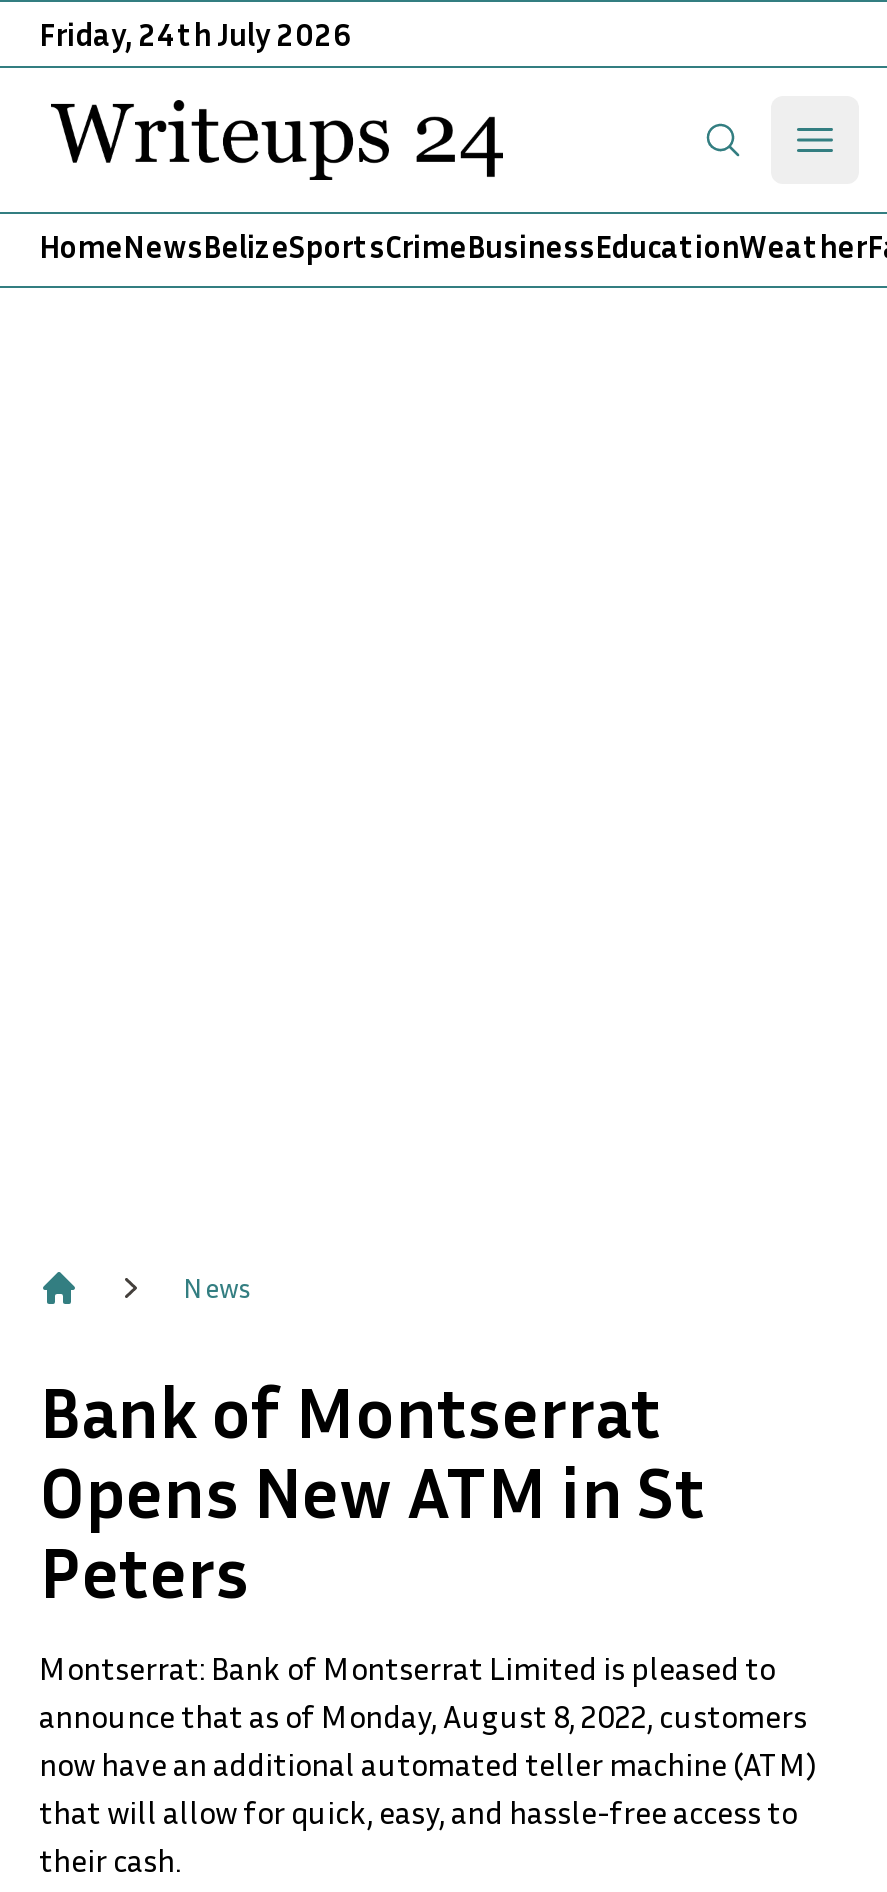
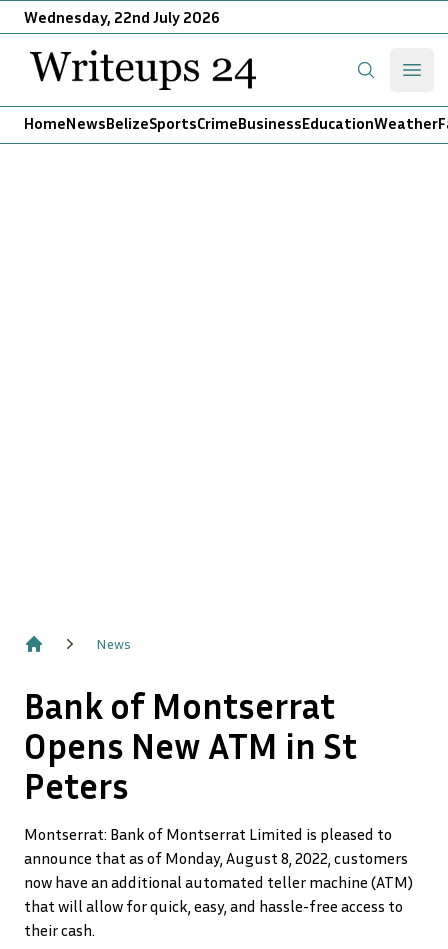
[39,14,351,54] Friday, 24th July 2026 -> [24,7,220,27] Wednesday, 22nd July 2026

